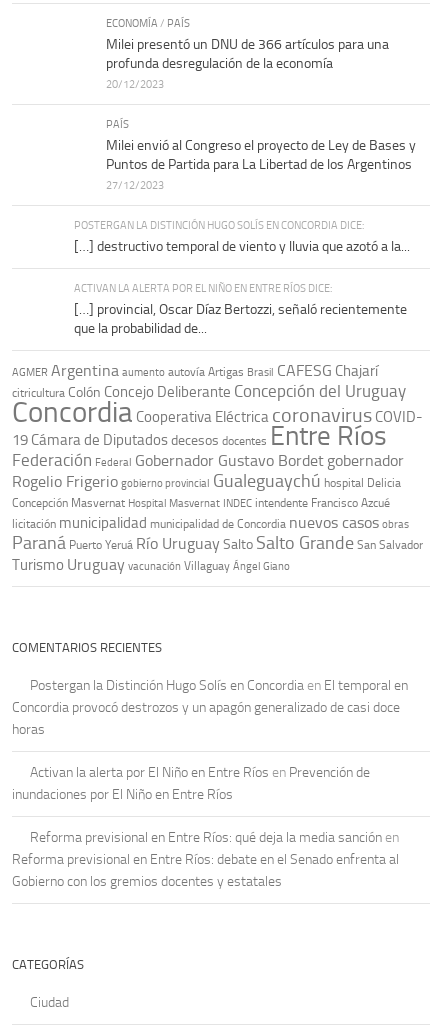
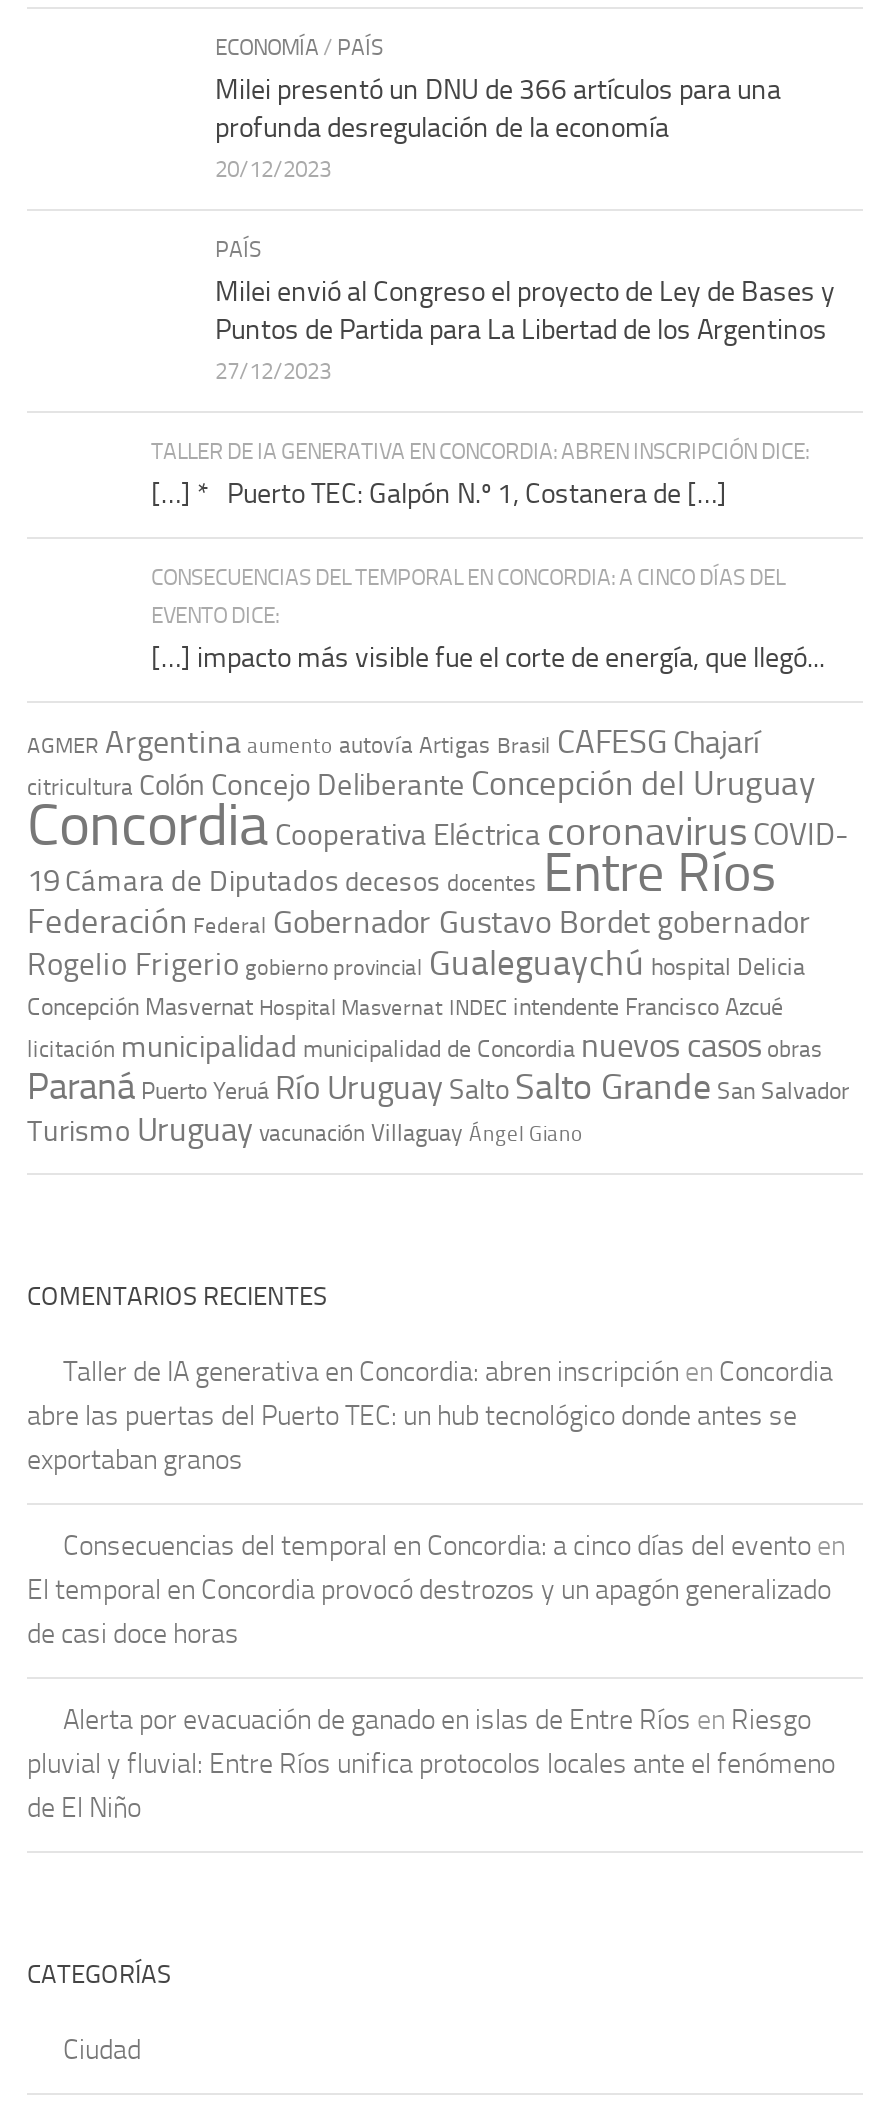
[74,218,410,255] POSTERGAN LA DISTINCIÓN HUGO SOLÍS EN CONCORDIA DICE: | […] destructivo temporal de viento y lluvia que azotó a la... -> [151,438,809,512] TALLER DE IA GENERATIVA EN CONCORDIA: ABREN INSCRIPCIÓN DICE: | […] * Puerto TEC: Galpón N.º 1, Costanera de […]
[74,281,407,337] ACTIVAN LA ALERTA POR EL NIÑO EN ENTRE RÍOS DICE: | […] provincial, Oscar Díaz Bertozzi, señaló recientemente | que la probabilidad de... -> [151,564,825,676] CONSECUENCIAS DEL TEMPORAL EN CONCORDIA: A CINCO DÍAS DEL | EVENTO DICE: | […] impacto más visible fue el corte de energía, que llegó...
[12,677,408,738] Postergan la Distinción Hugo Solís en Concordia en El temporal en | Concordia provocó destrozos y un apagón generalizado de casi doce | horas -> [27,1356,833,1478] Taller de IA generativa en Concordia: abren inscripción en Concordia | abre las puertas del Puerto TEC: un hub tecnológico donde antes se | exportaban granos
[12,764,370,803] Activan la alerta por El Niño en Entre Ríos en Prevención de | inundaciones por El Niño en Entre Ríos -> [27,1530,845,1652] Consecuencias del temporal en Concordia: a cinco días del evento en | El temporal en Concordia provocó destrozos y un apagón generalizado | de casi doce horas
[12,829,399,890] Reforma previsional en Entre Ríos: qué deja la media sanción en | Reforma previsional en Entre Ríos: debate en el Senado enfrenta al | Gobierno con los gremios docentes y estatales -> [27,1704,835,1826] Alerta por evacuación de ganado en islas de Entre Ríos en Riesgo | pluvial y fluvial: Entre Ríos unifica protocolos locales ante el fenómeno | de El Niño

